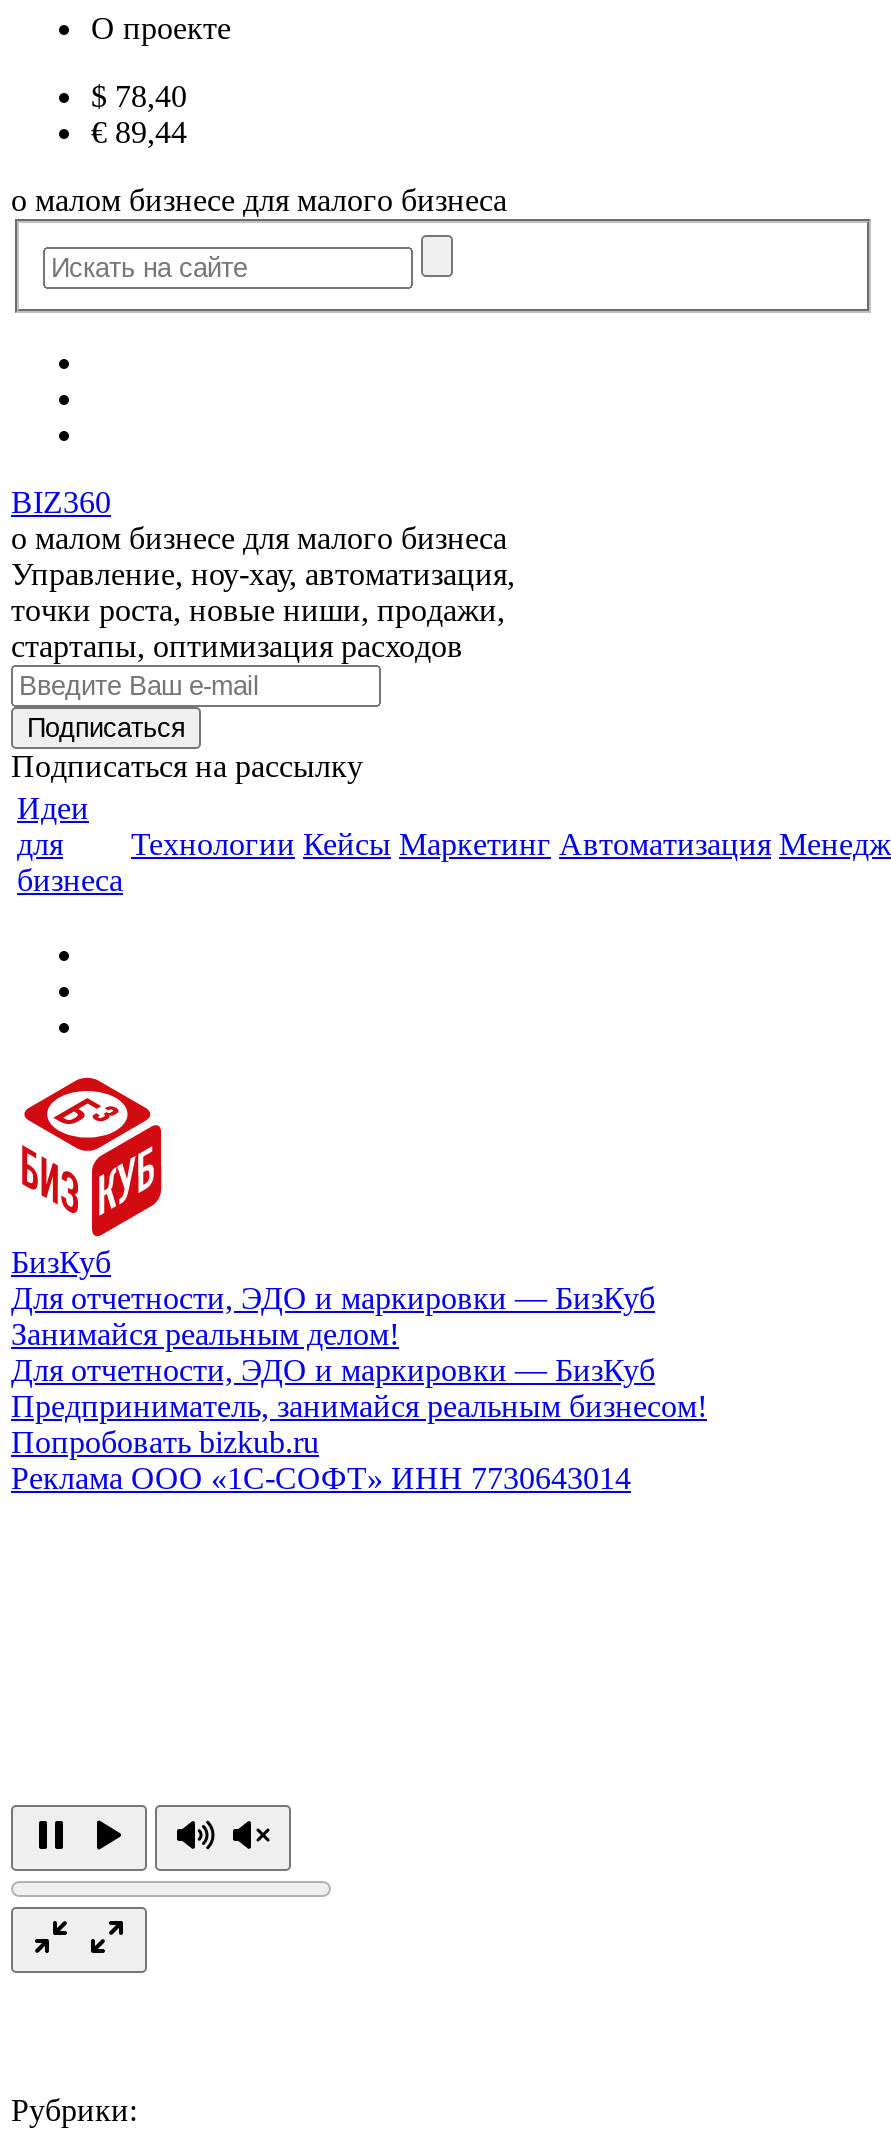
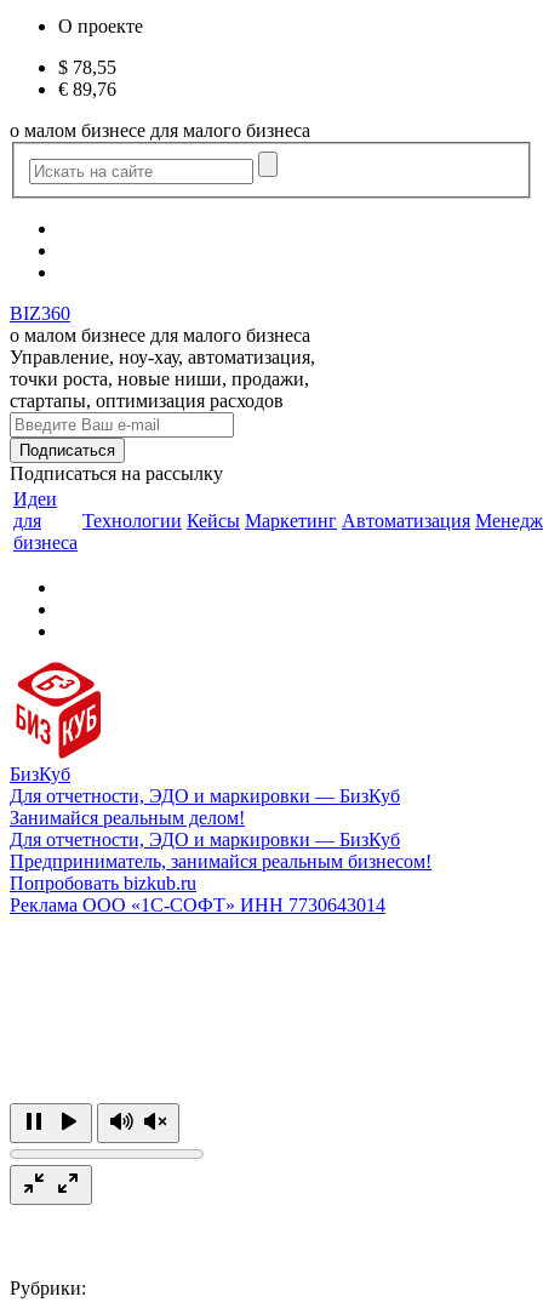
[91,79,187,113] $78,40 -> [58,57,116,78] $78,55
[91,115,187,149] €89,44 -> [58,79,116,99] €89,76

